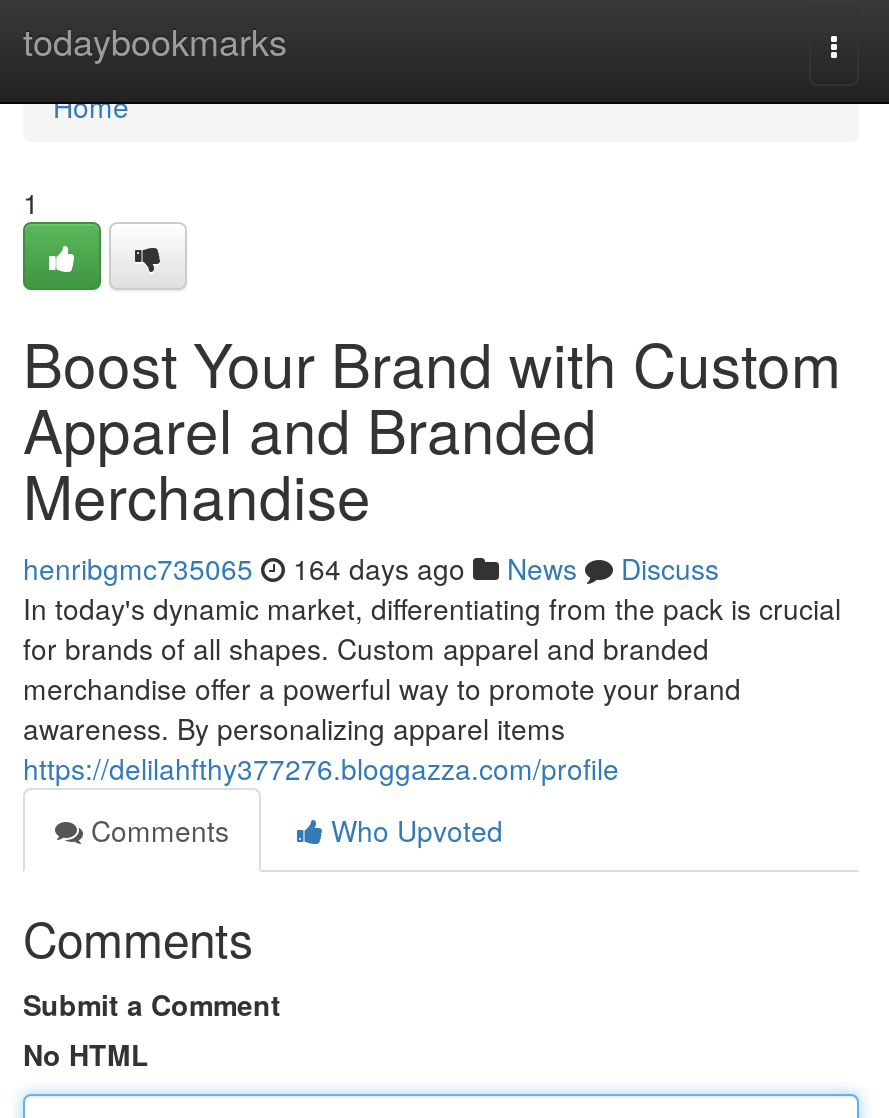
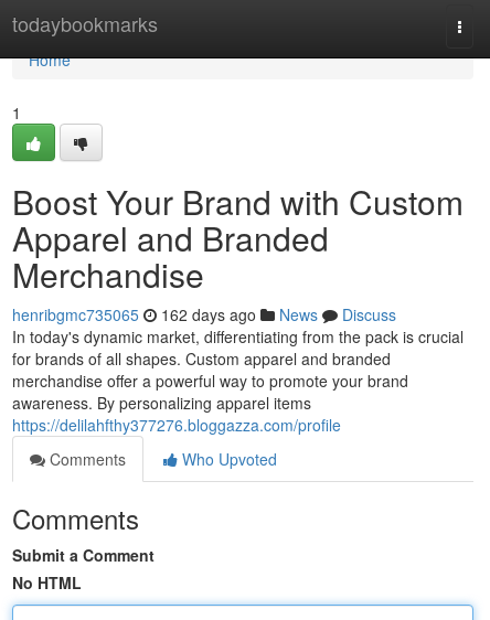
[23,548,719,588] henribgmc735065 164 days ago News Discuss -> [12,303,396,325] henribgmc735065 162 days ago News Discuss

